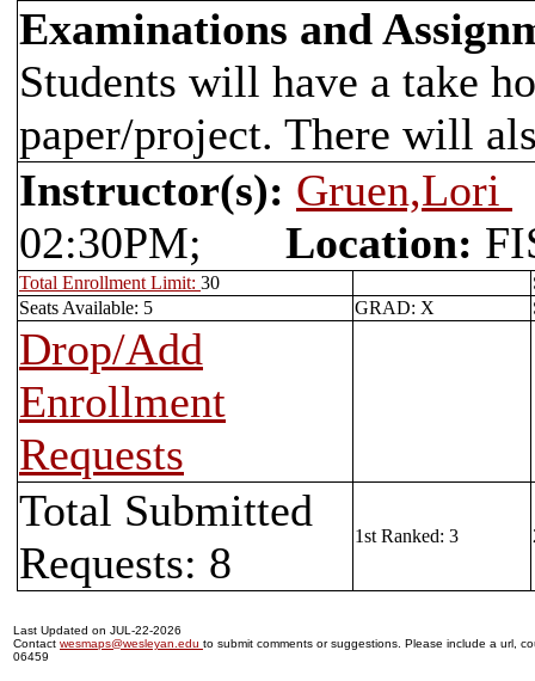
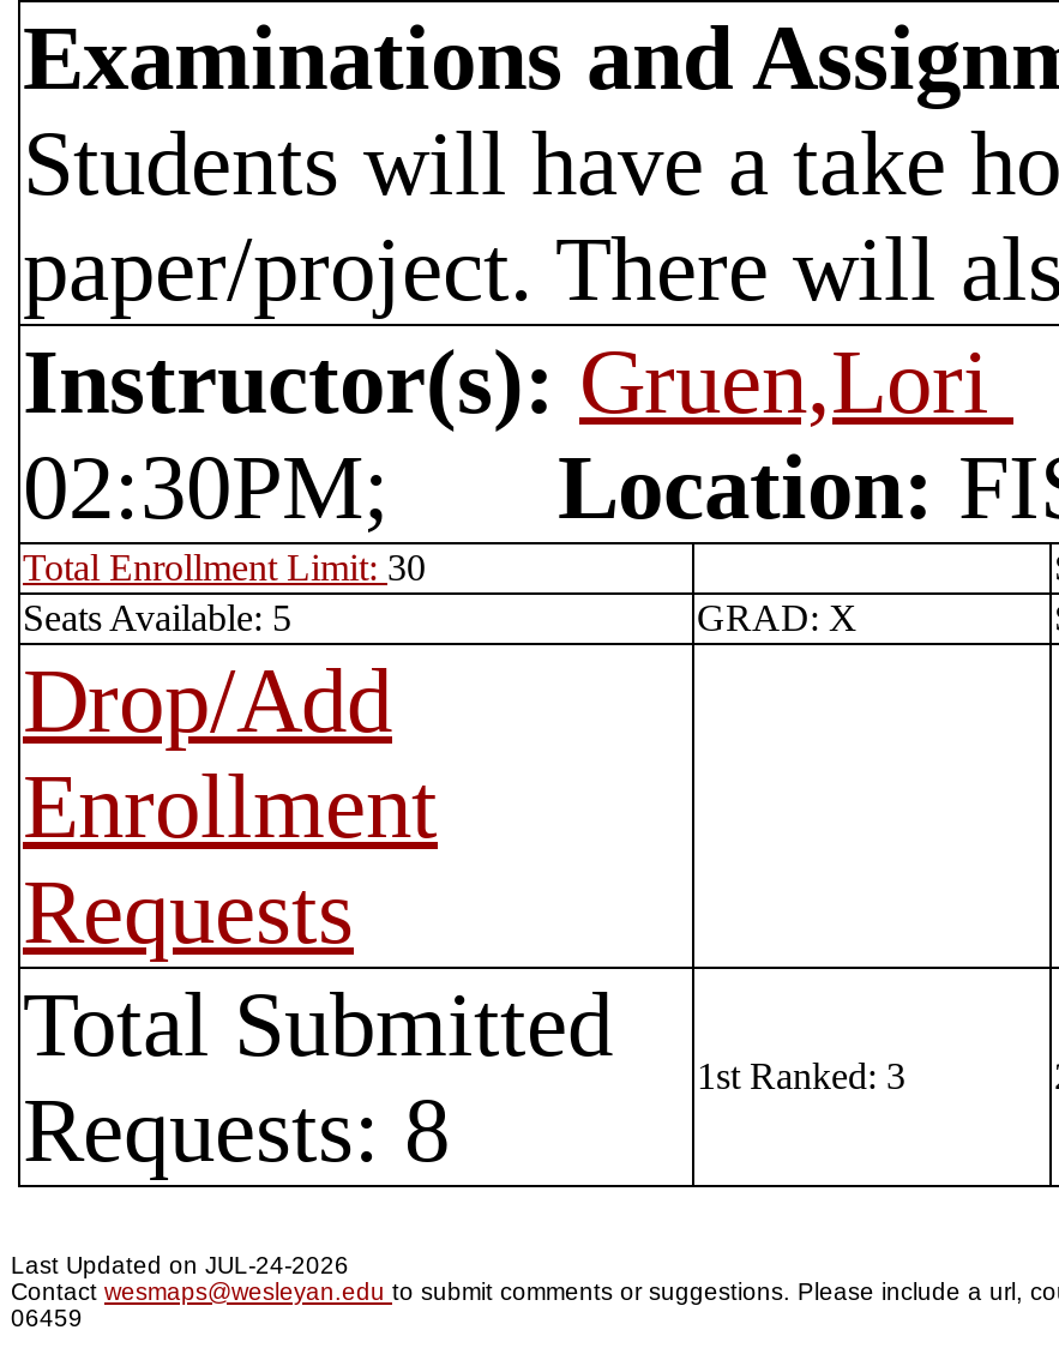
[13,624,182,637] Last Updated on JUL-22-2026 -> [11,1252,349,1278] Last Updated on JUL-24-2026

